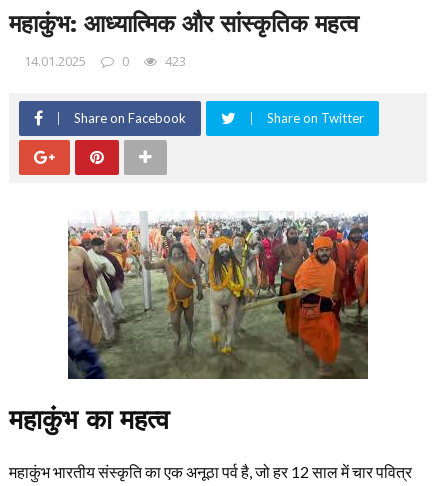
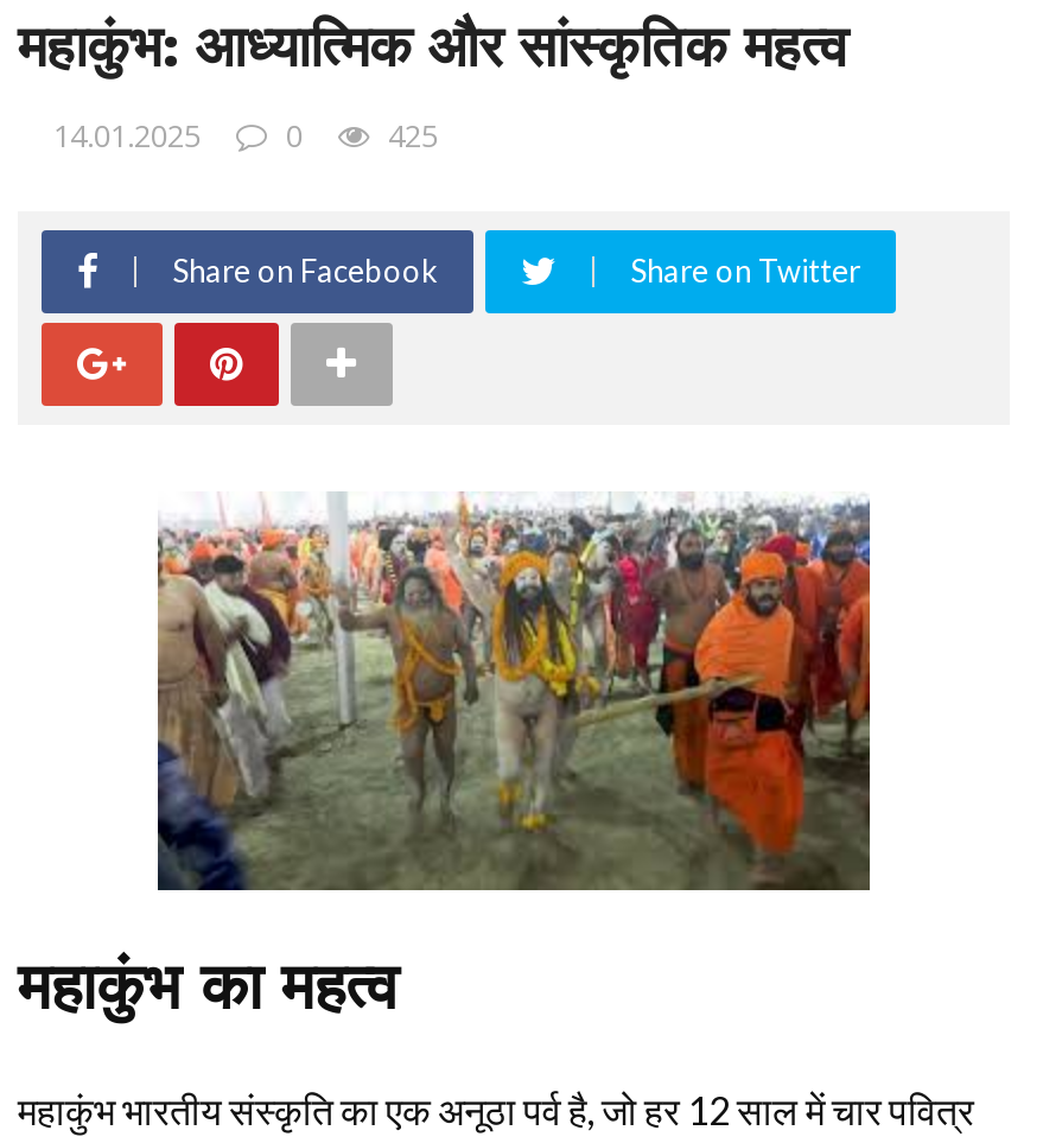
[24,52,186,70] 14.01.2025 0 423 -> [53,114,438,157] 14.01.2025 0 425

